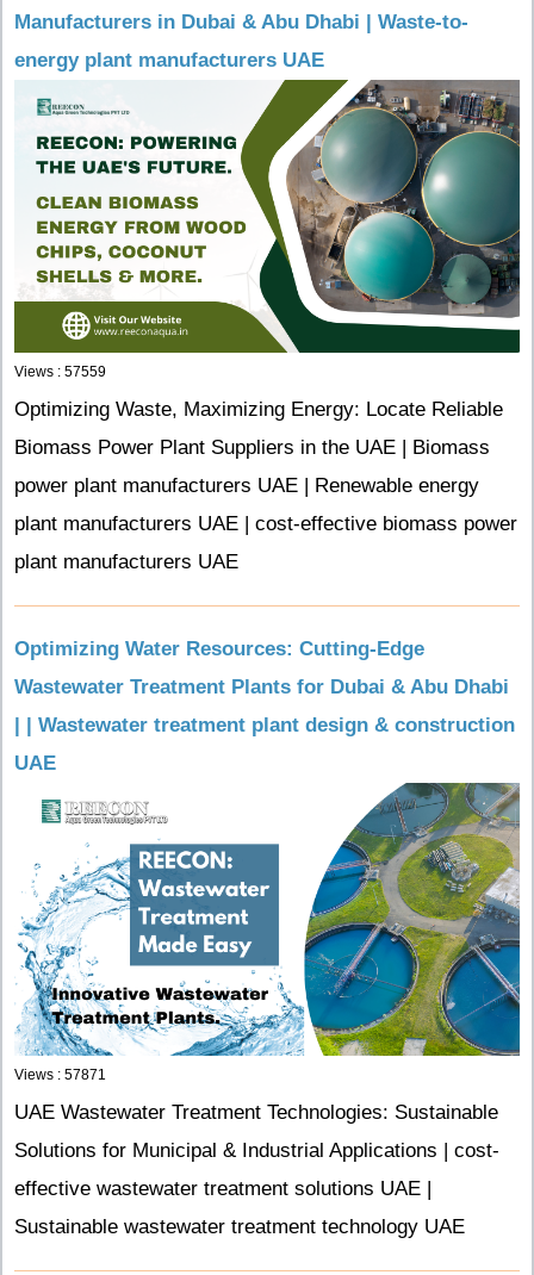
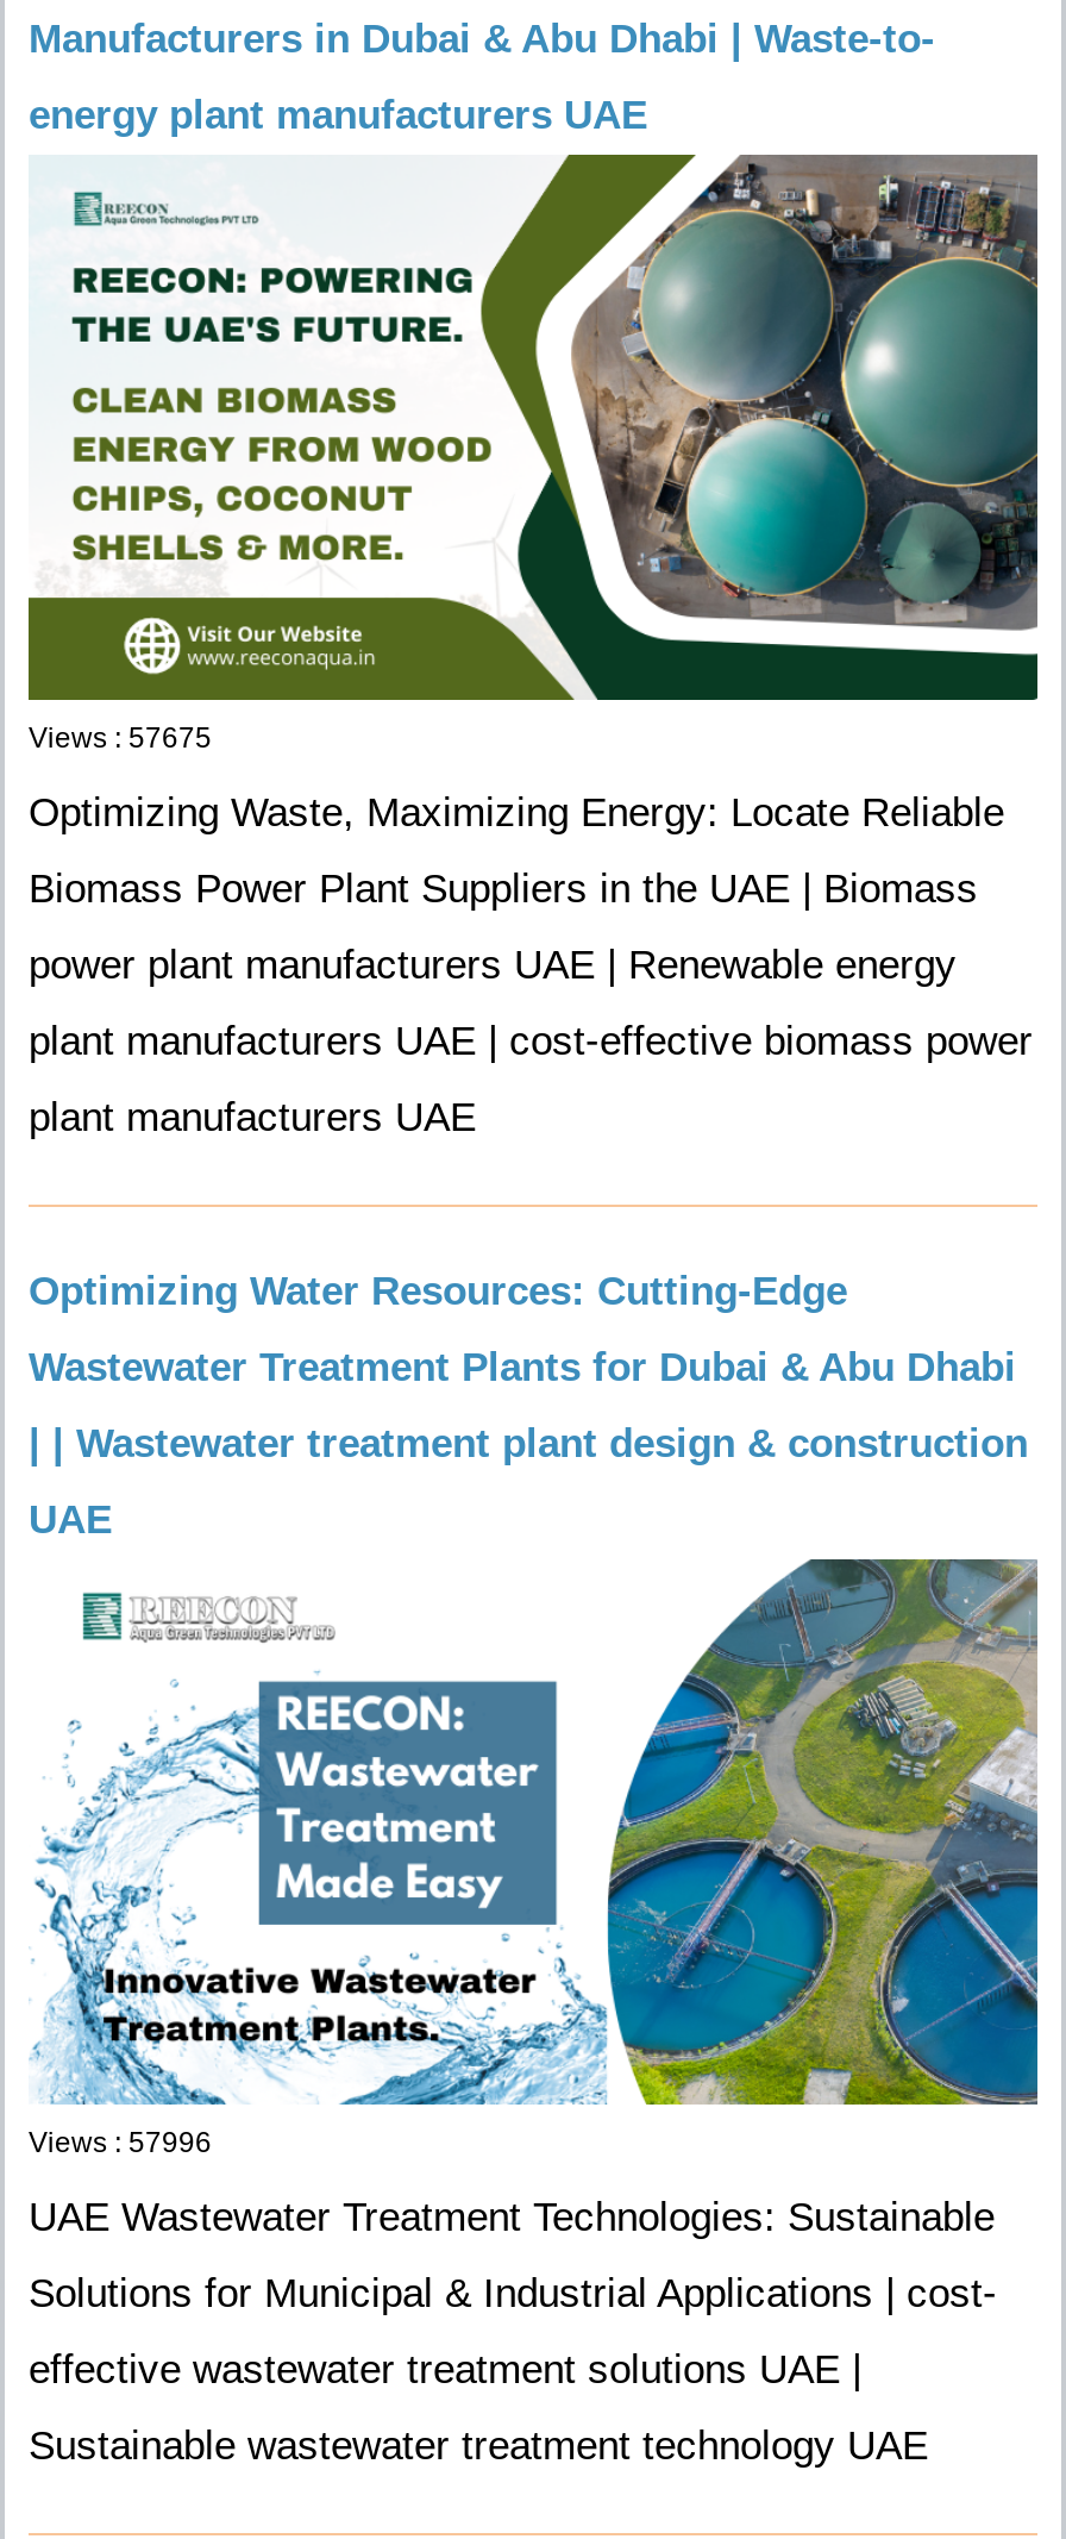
[14,364,106,380] Views : 57559 -> [29,722,212,755] Views : 57675
[14,1067,106,1083] Views : 57871 -> [29,2126,212,2160] Views : 57996

